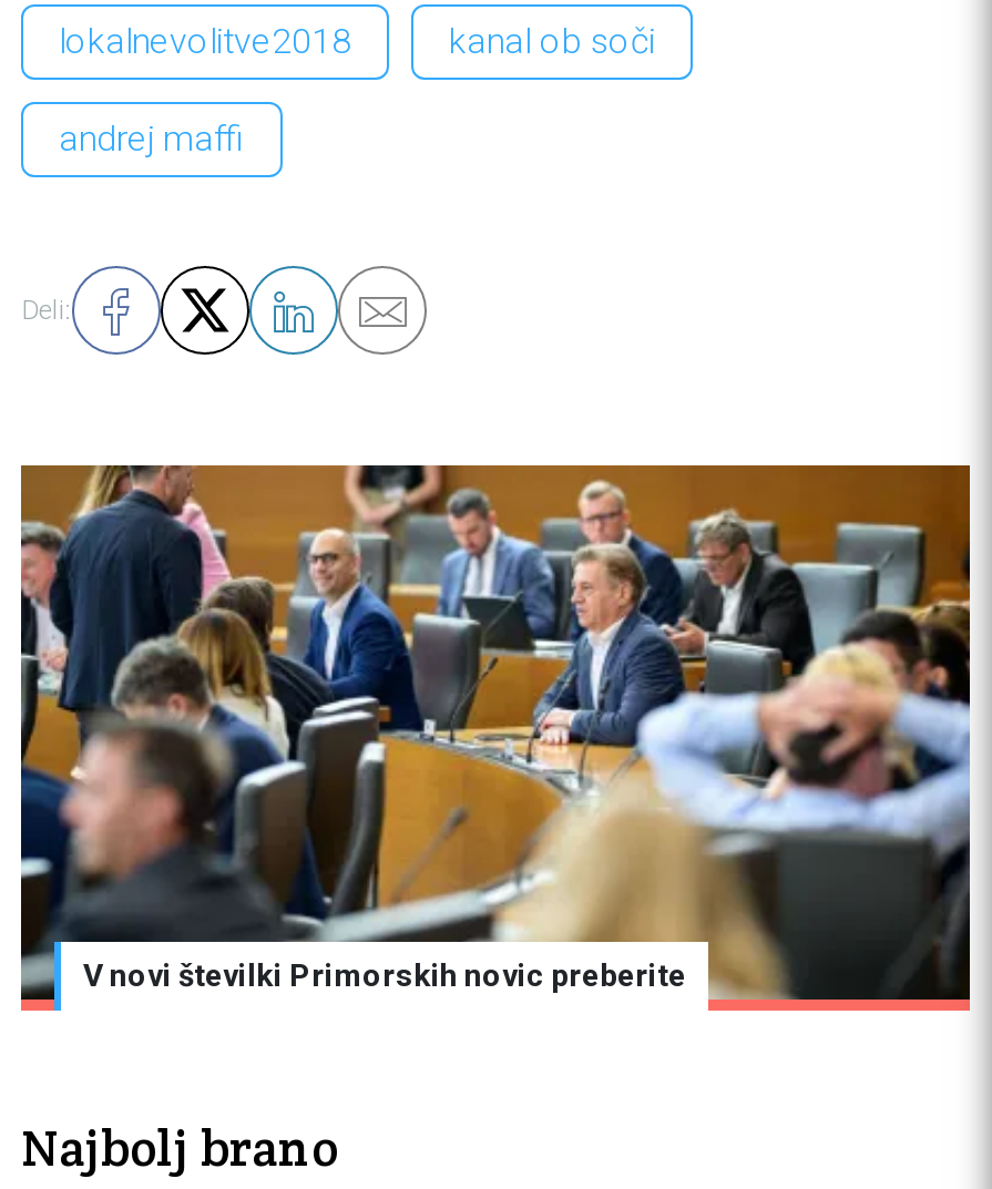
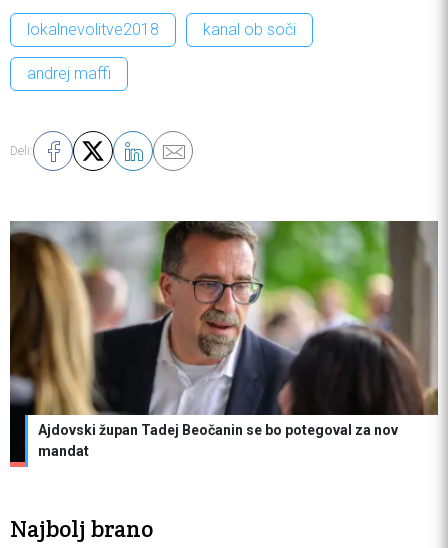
[19,463,972,1013] [image] | V novi številki Primorskih novic preberite -> [9,220,438,467] [image] | Ajdovski župan Tadej Beočanin se bo potegoval za nov | mandat

